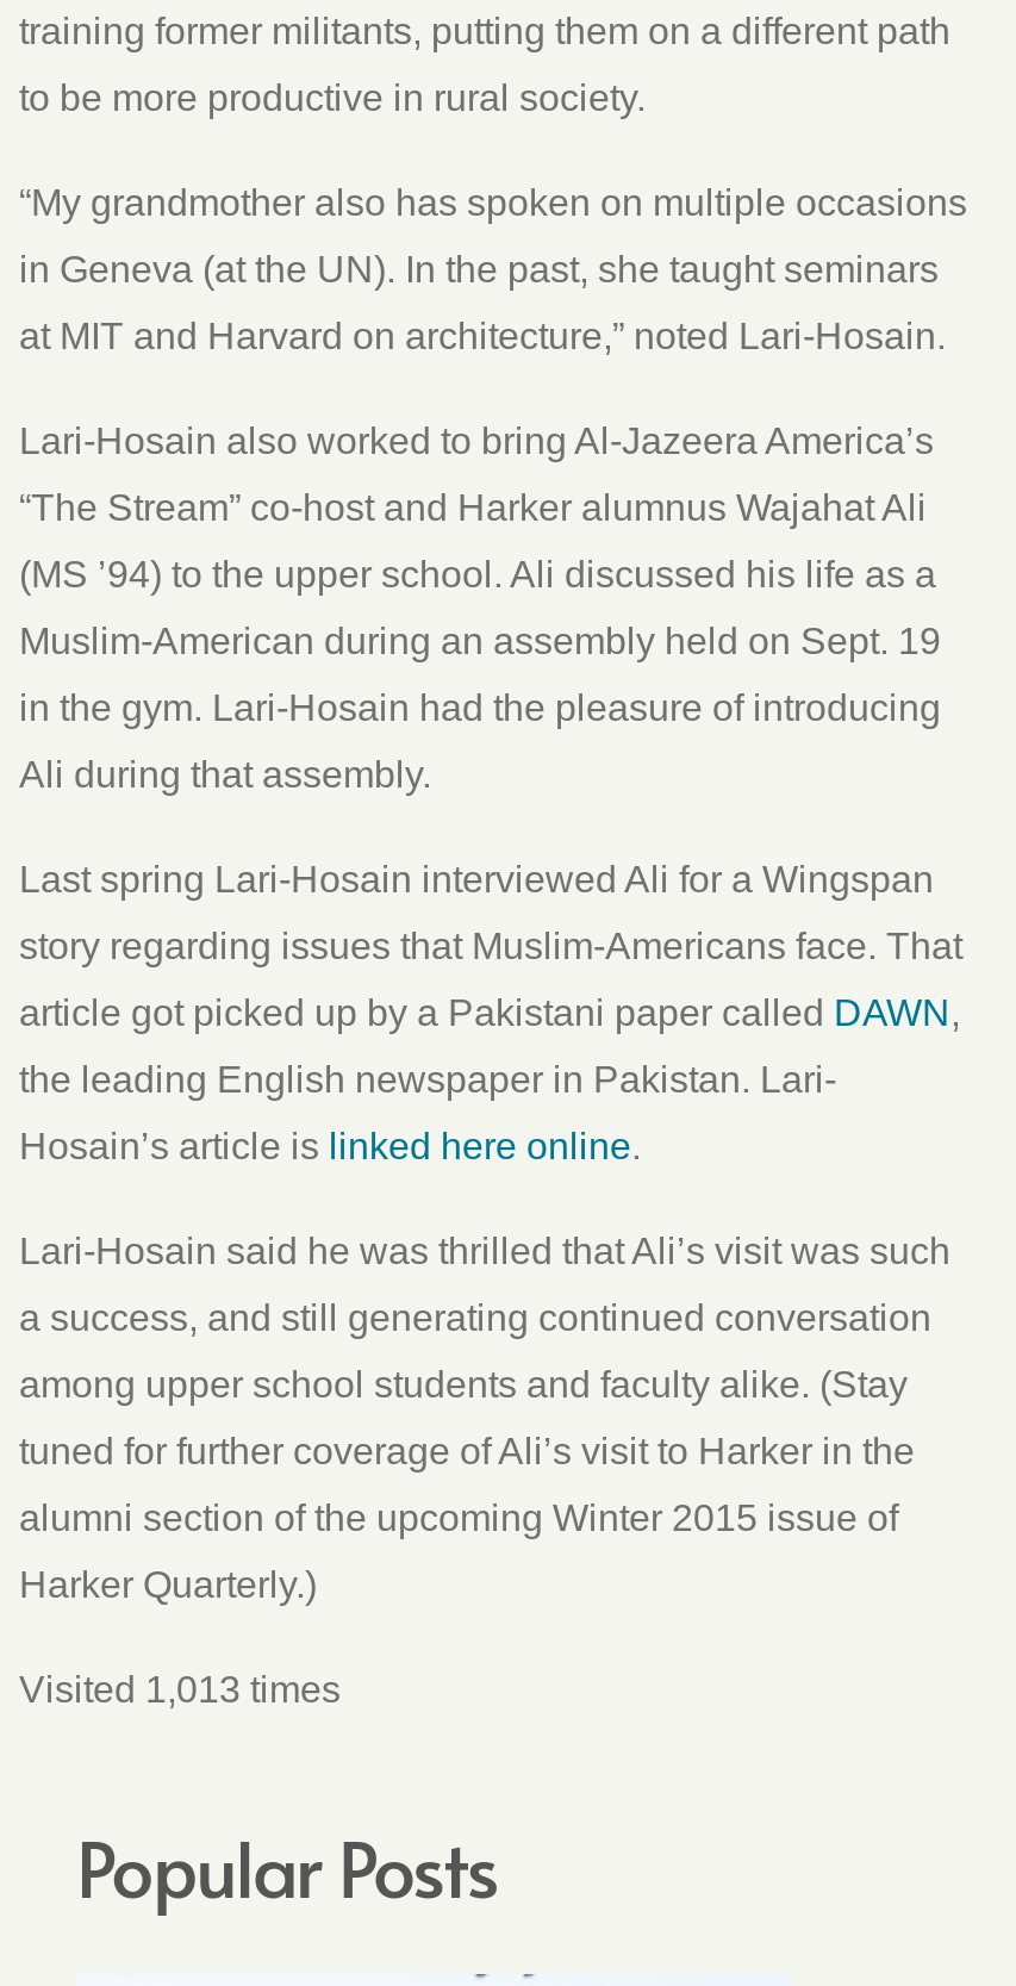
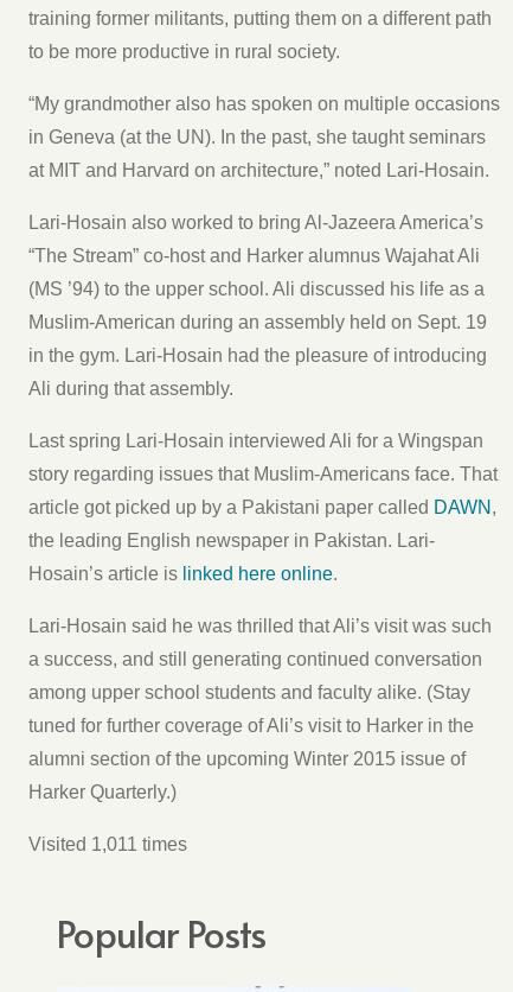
[19,1669,341,1710] Visited 1,013 times -> [28,834,187,854] Visited 1,011 times

